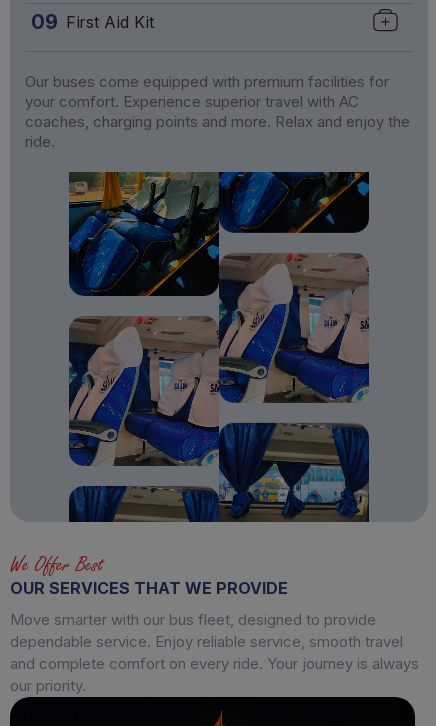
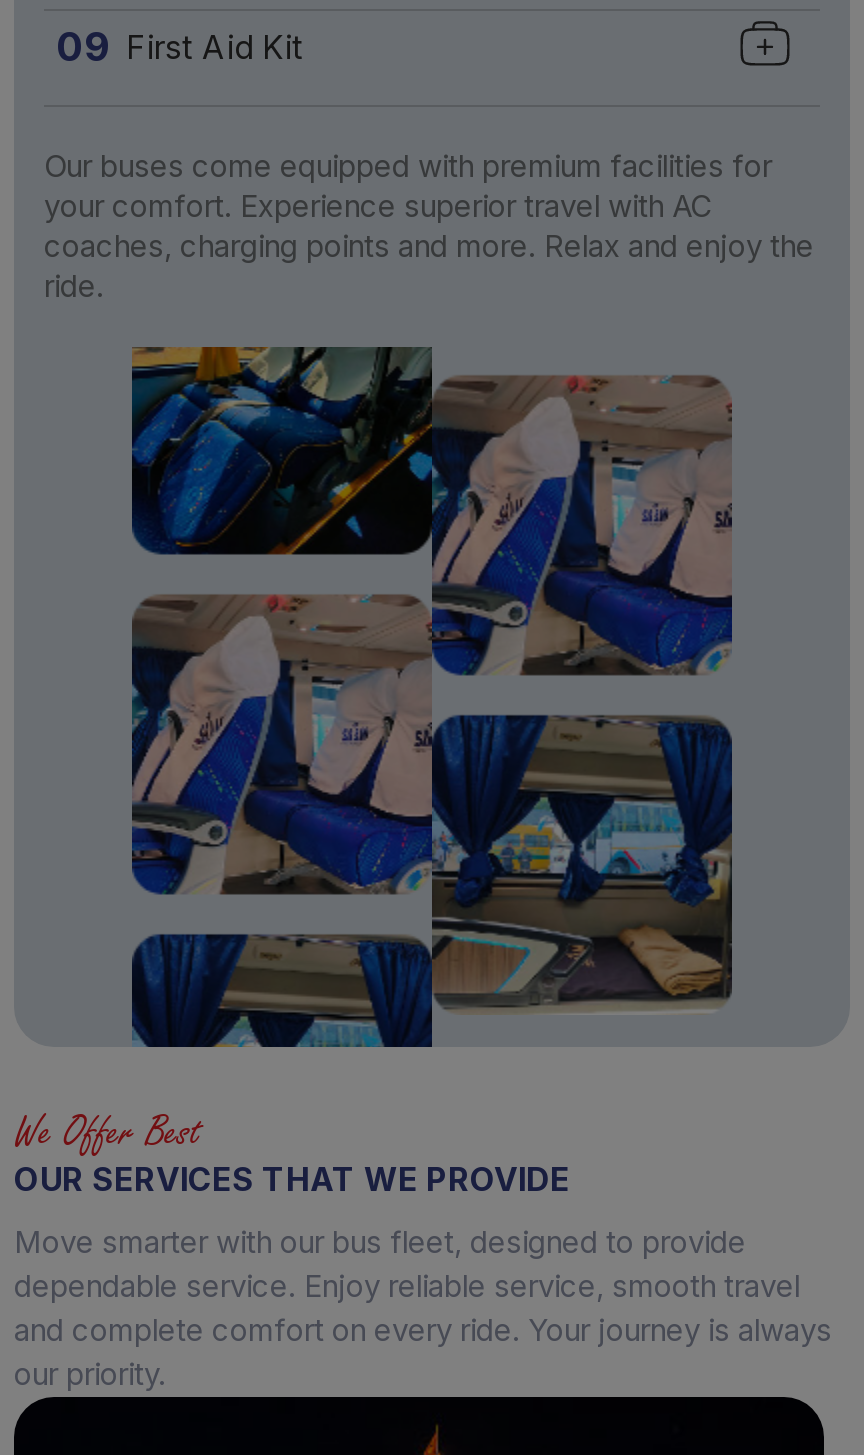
[68,171,370,523] [image] -> [130,345,734,1049] [image]

